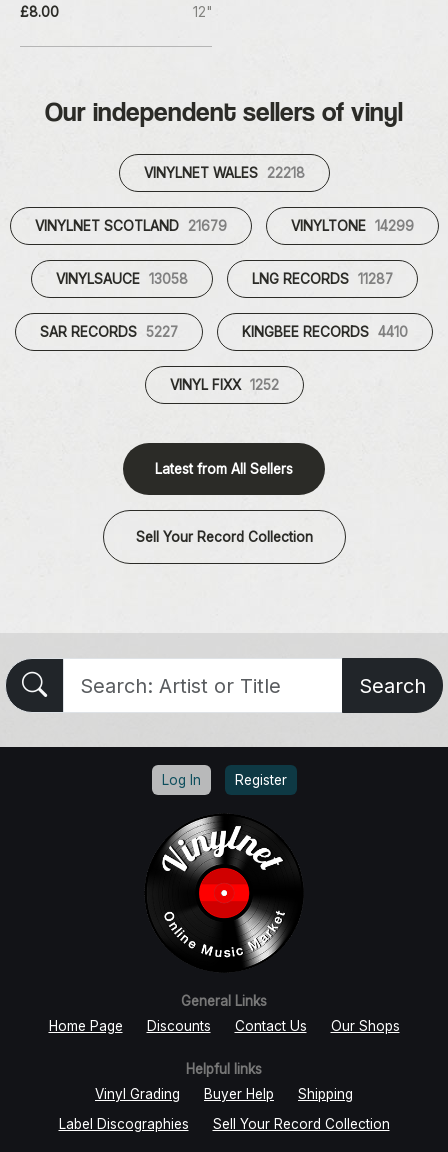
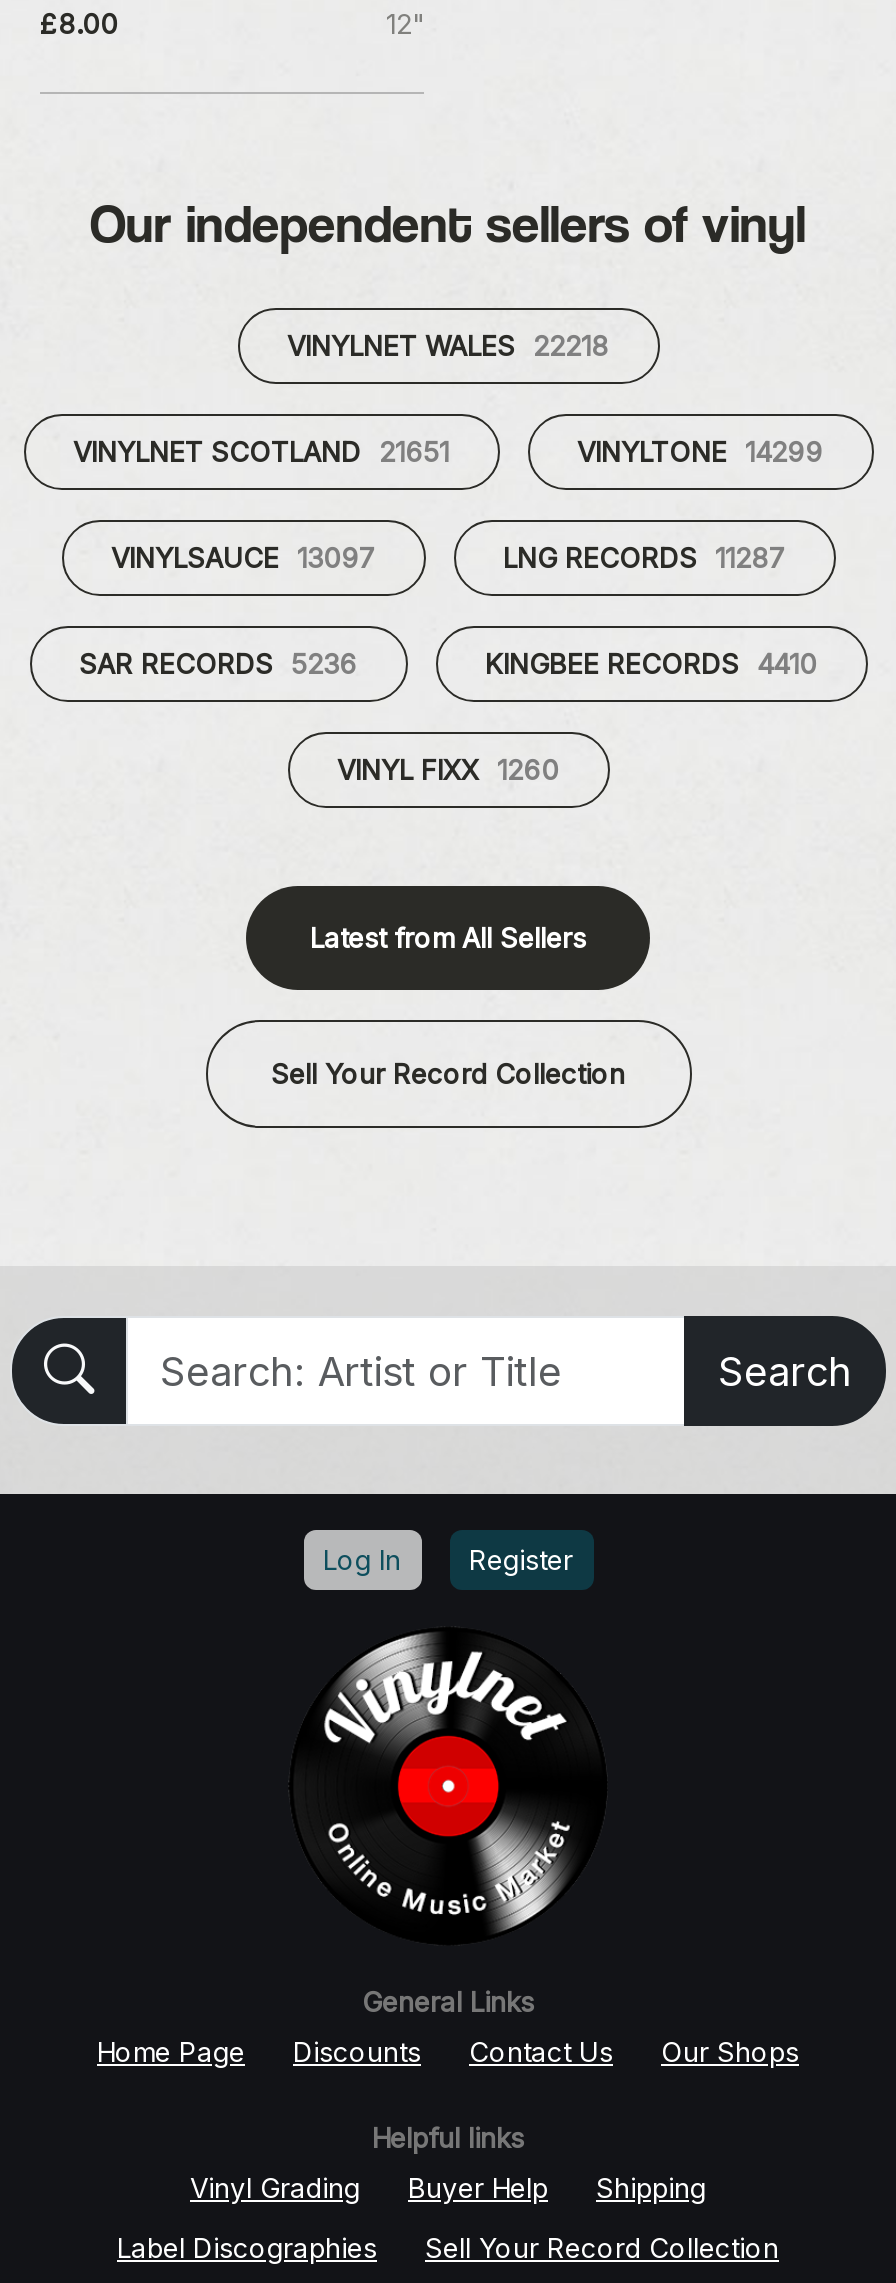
[34,218,226,234] VINYLNET SCOTLAND 21679 -> [73,436,449,468] VINYLNET SCOTLAND 21651
[55,271,187,287] VINYLSAUCE 13058 -> [111,542,375,574] VINYLSAUCE 13097
[40,324,178,340] SAR RECORDS 5227 -> [79,648,357,680] SAR RECORDS 5236
[169,377,278,393] VINYL FIXX 1252 -> [337,754,559,786] VINYL FIXX 1260

